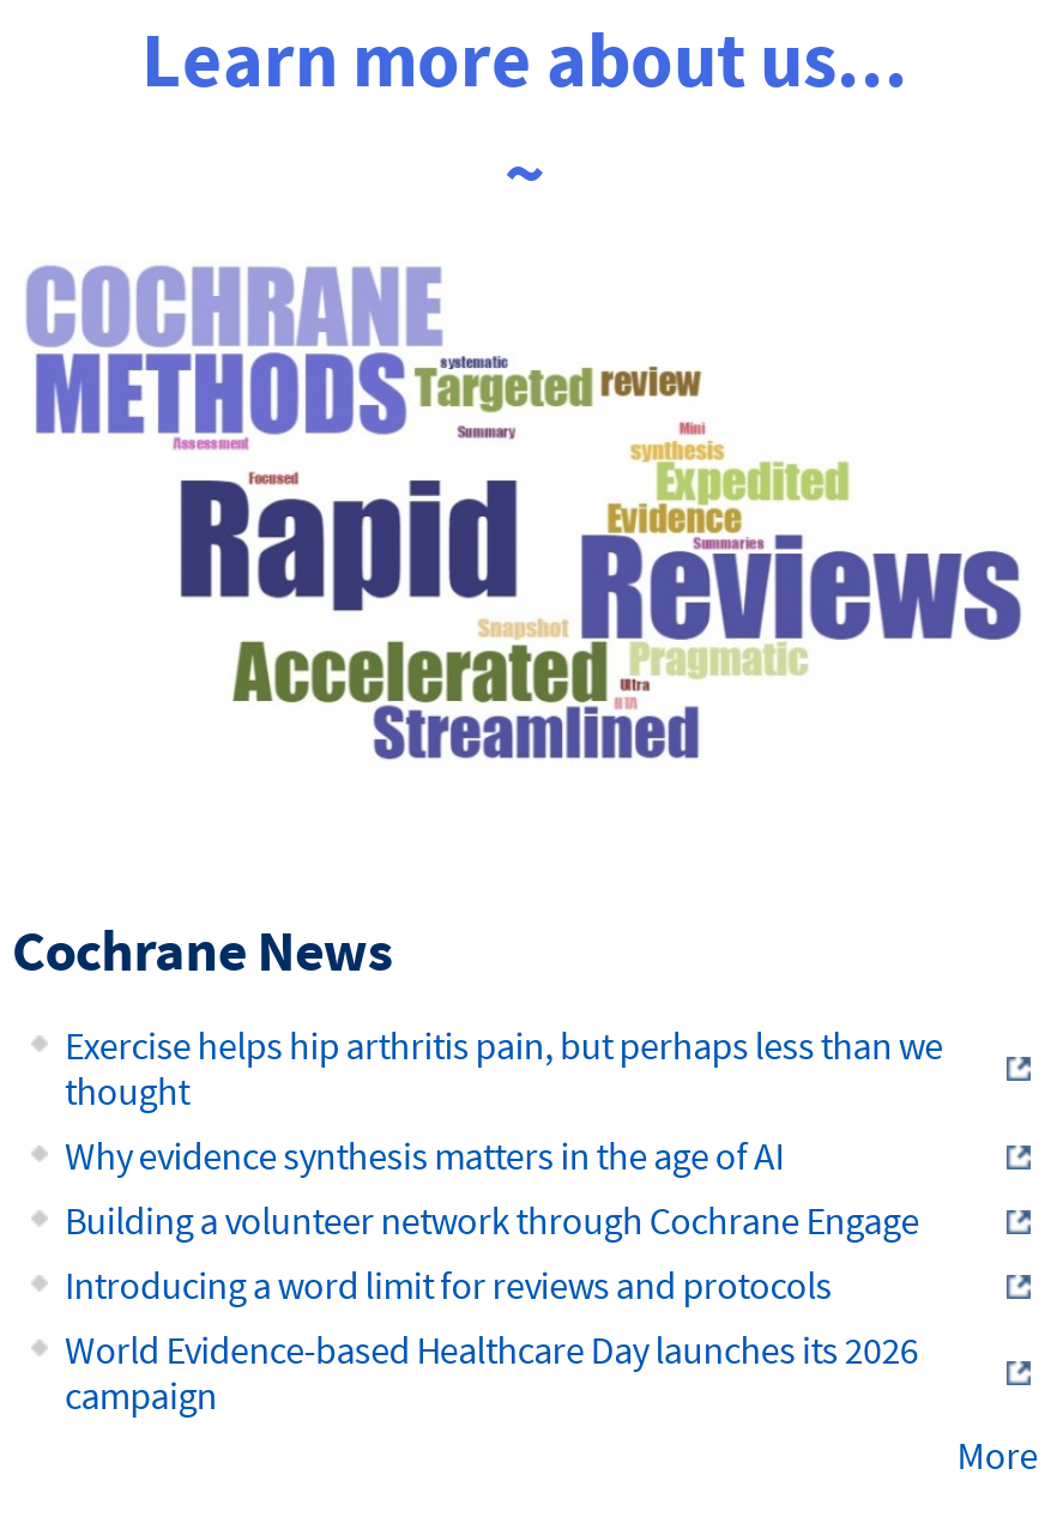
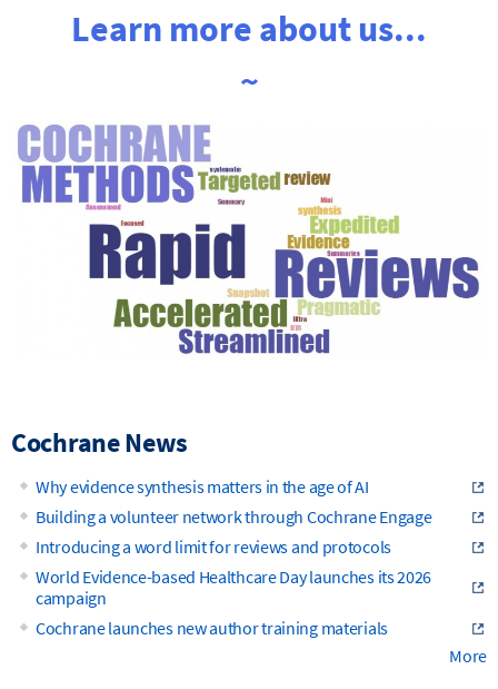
[65,1021,943,1115] Exercise helps hip arthritis pain, but perhaps less than we | thought -> none
moved [65,1131,919,1419] -> [36,475,432,609]: Why evidence synthesis matters in the age of AI | Building a volunteer network through Cochrane Engage | Introducing a word limit for reviews and protocols | World Evidence-based Healthcare Day launches its 2026 | campaign
none -> [36,617,388,639] Cochrane launches new author training materials

